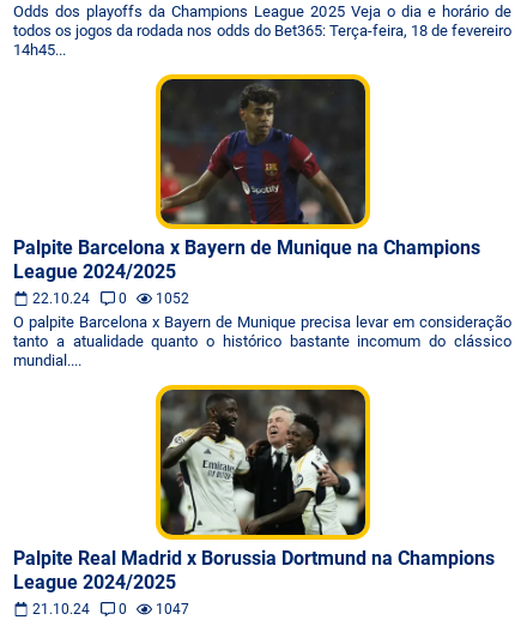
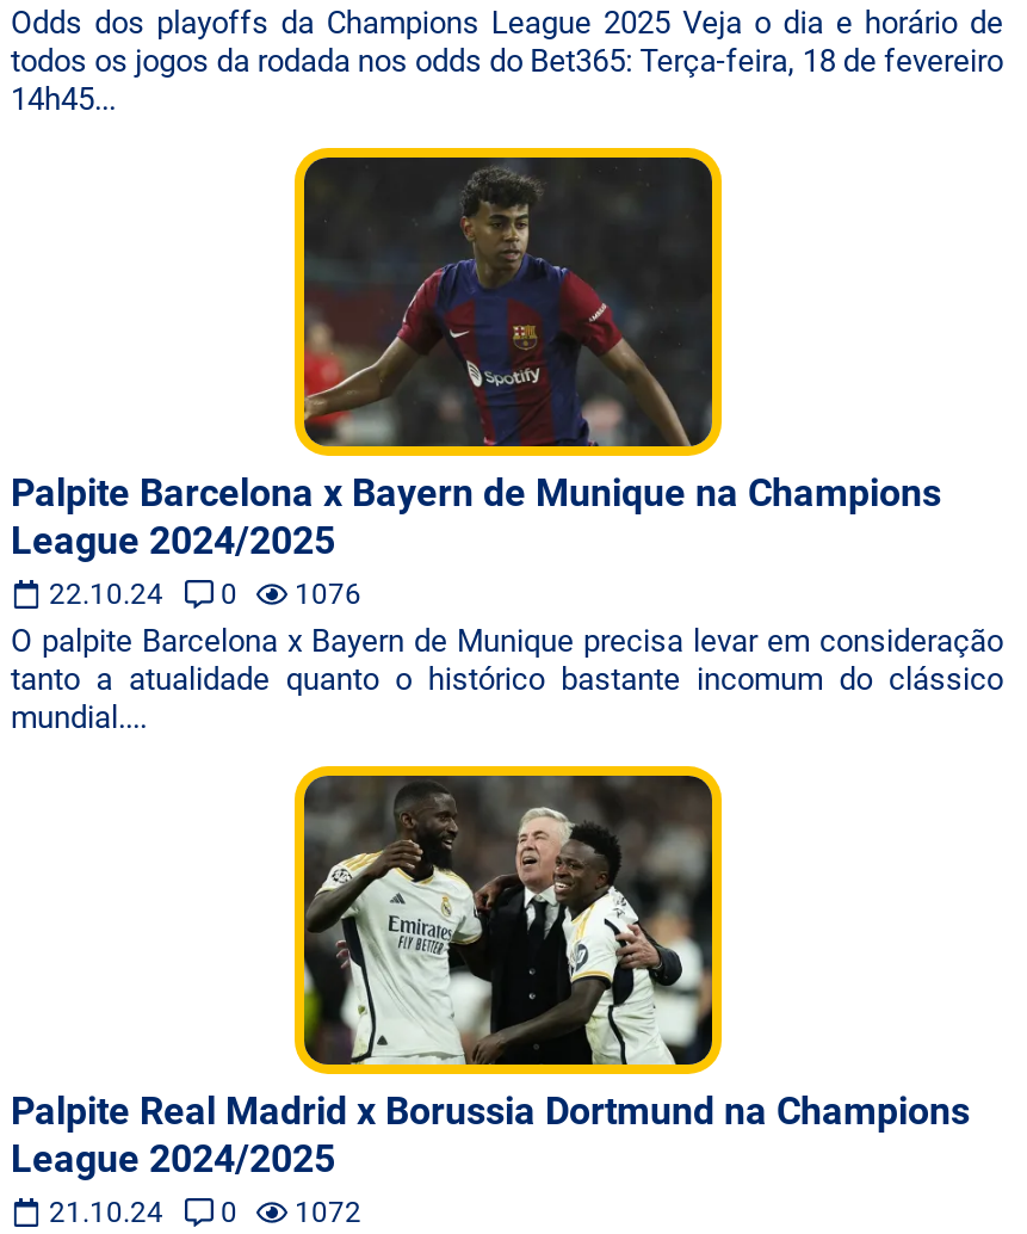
[32,290,189,307] 22.10.24 0 1052 -> [49,578,361,611] 22.10.24 0 1076
[32,600,189,617] 21.10.24 0 1047 -> [49,1195,361,1228] 21.10.24 0 1072

